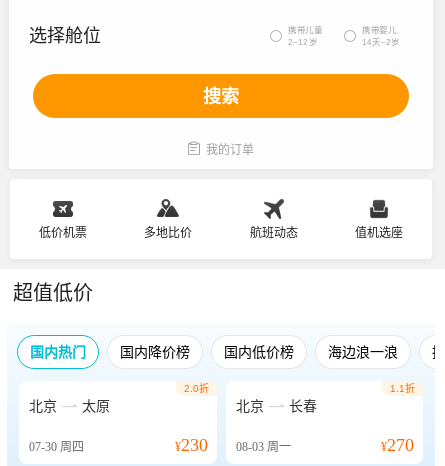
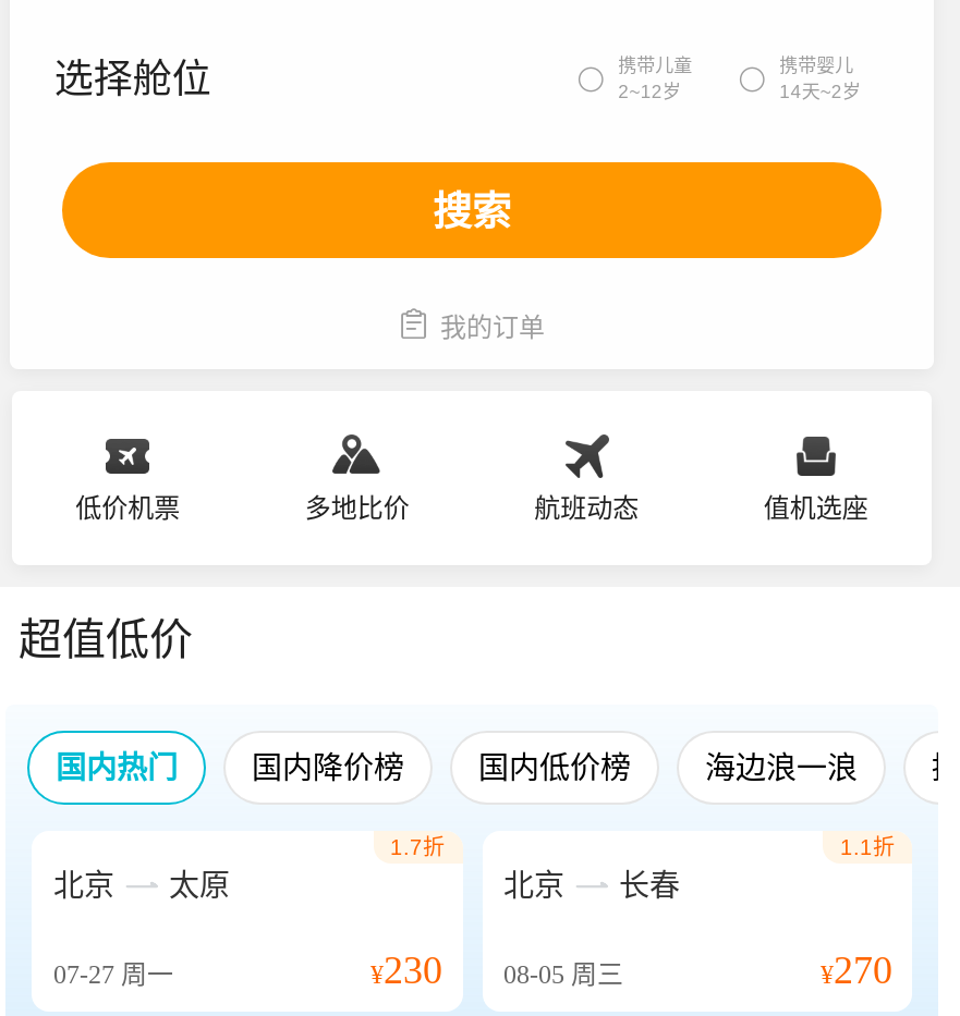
[183,383,208,394] 2.0折 -> [390,835,445,859] 1.7折
[29,440,84,454] 07-30周四 -> [53,959,173,990] 07-27周一
[174,435,290,455] ¥230 08-03周一 -> [370,948,623,992] ¥230 08-05周三

